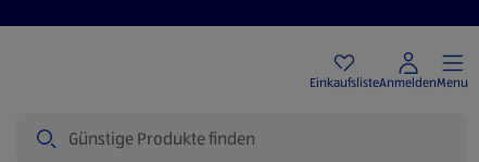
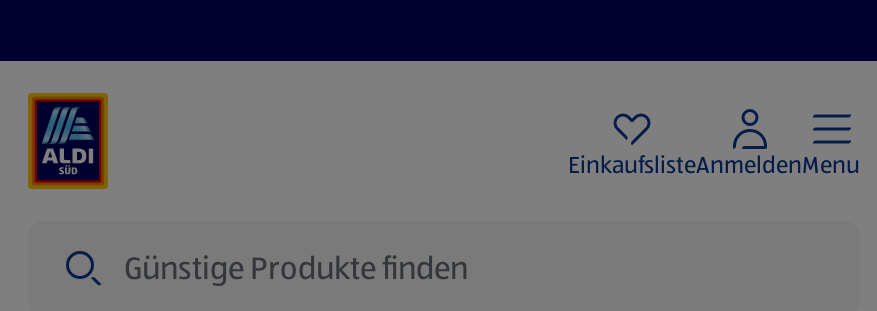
none -> [26,91,110,191] [image]

